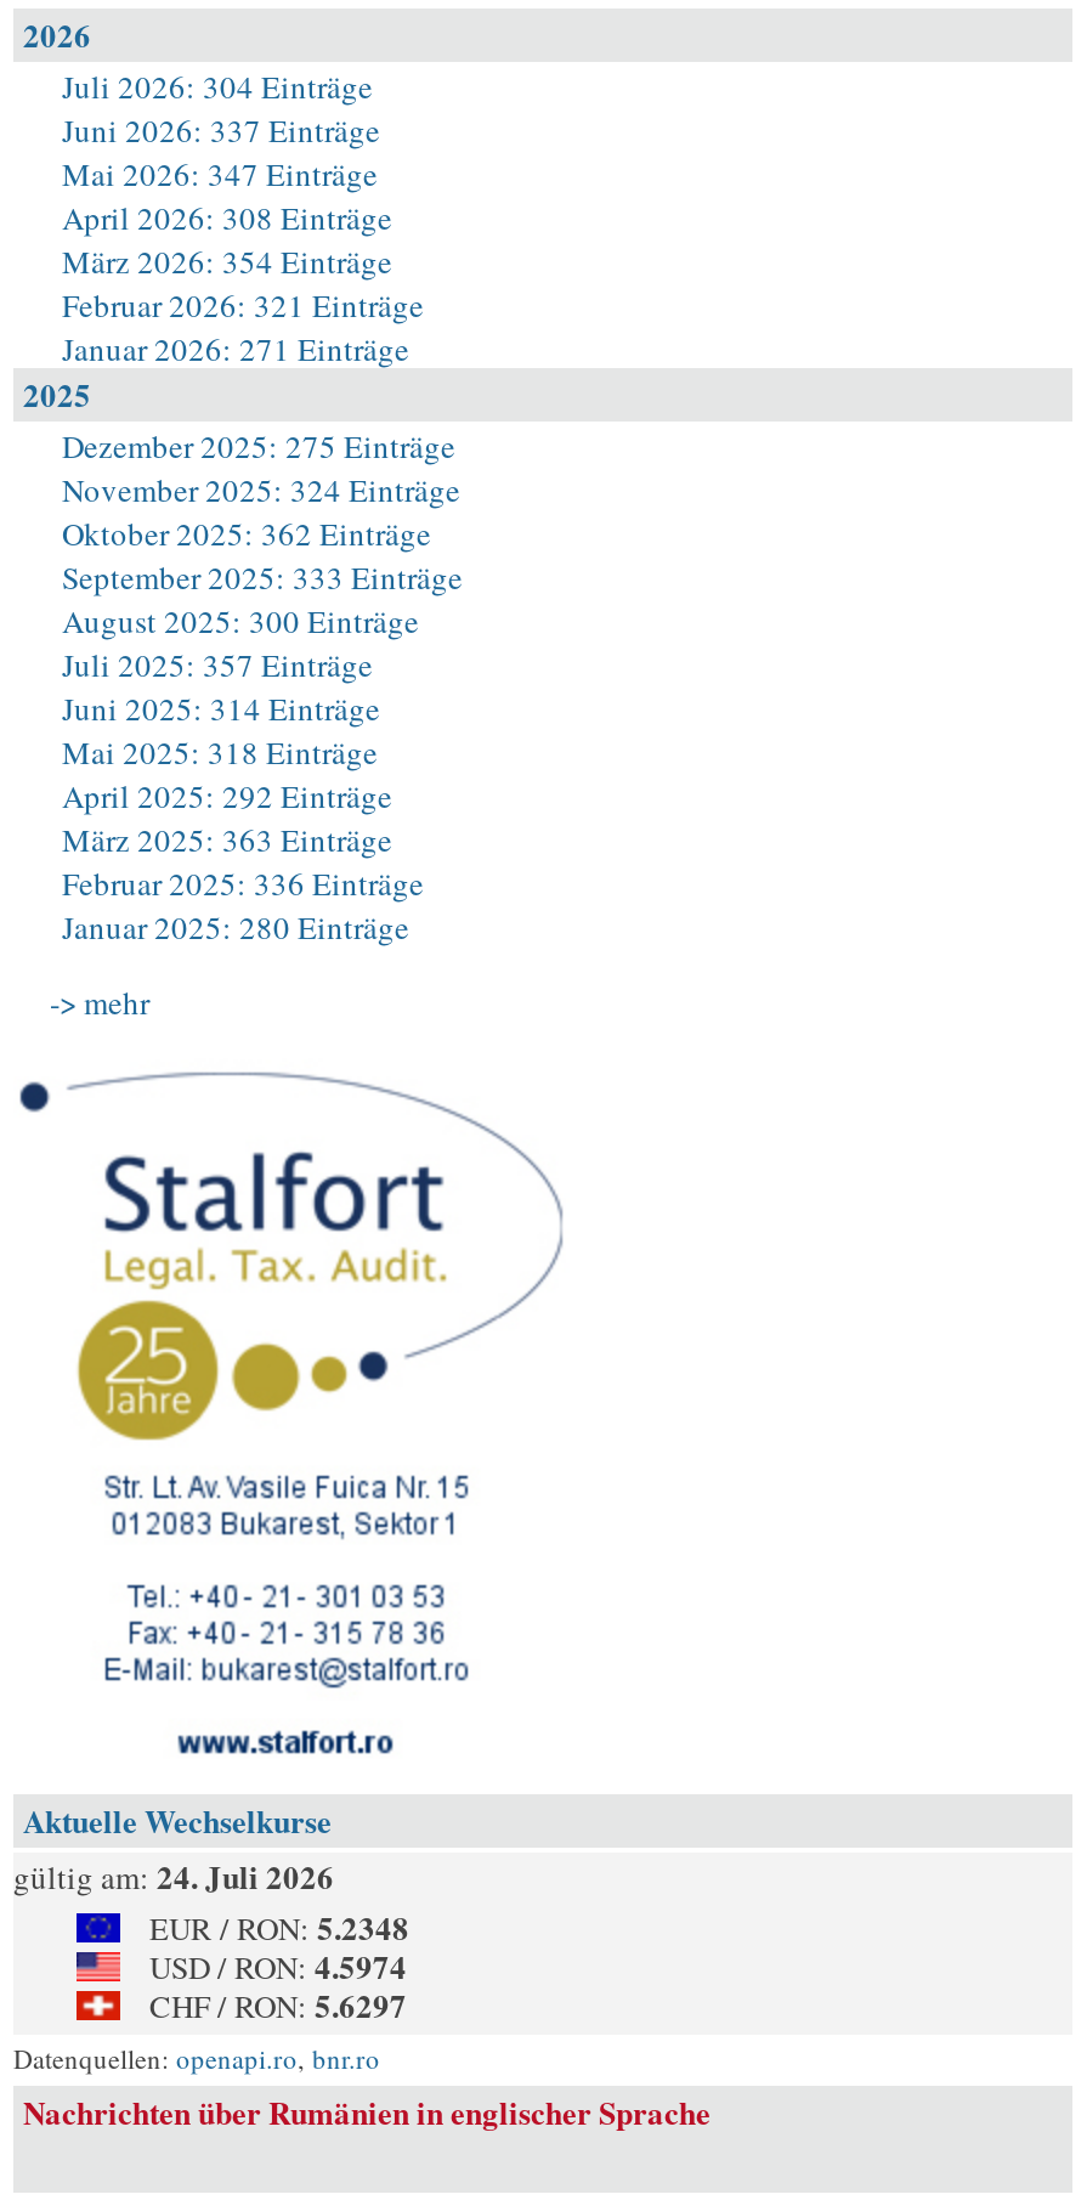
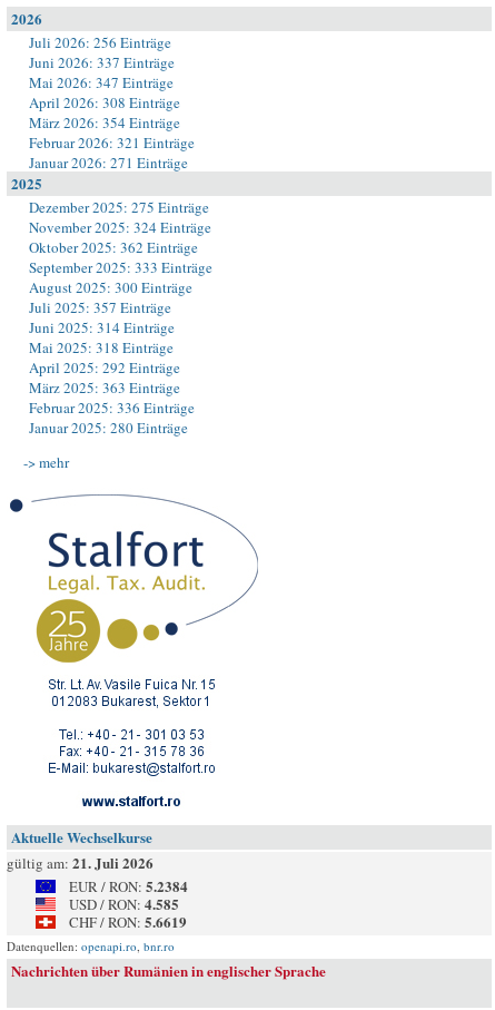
[62,64,373,108] Juli 2026: 304 Einträge -> [29,32,171,52] Juli 2026: 256 Einträge
[13,1853,334,1899] gültig am: 24. Juli 2026 -> [7,852,154,873] gültig am: 21. Juli 2026
[149,1904,409,1950] EUR / RON: 5.2348 -> [69,875,188,896] EUR / RON: 5.2384
[149,1942,407,1989] USD / RON: 4.5974 -> [69,893,179,914] USD / RON: 4.585
[149,1981,407,2027] CHF / RON: 5.6297 -> [69,911,187,932] CHF / RON: 5.6619

